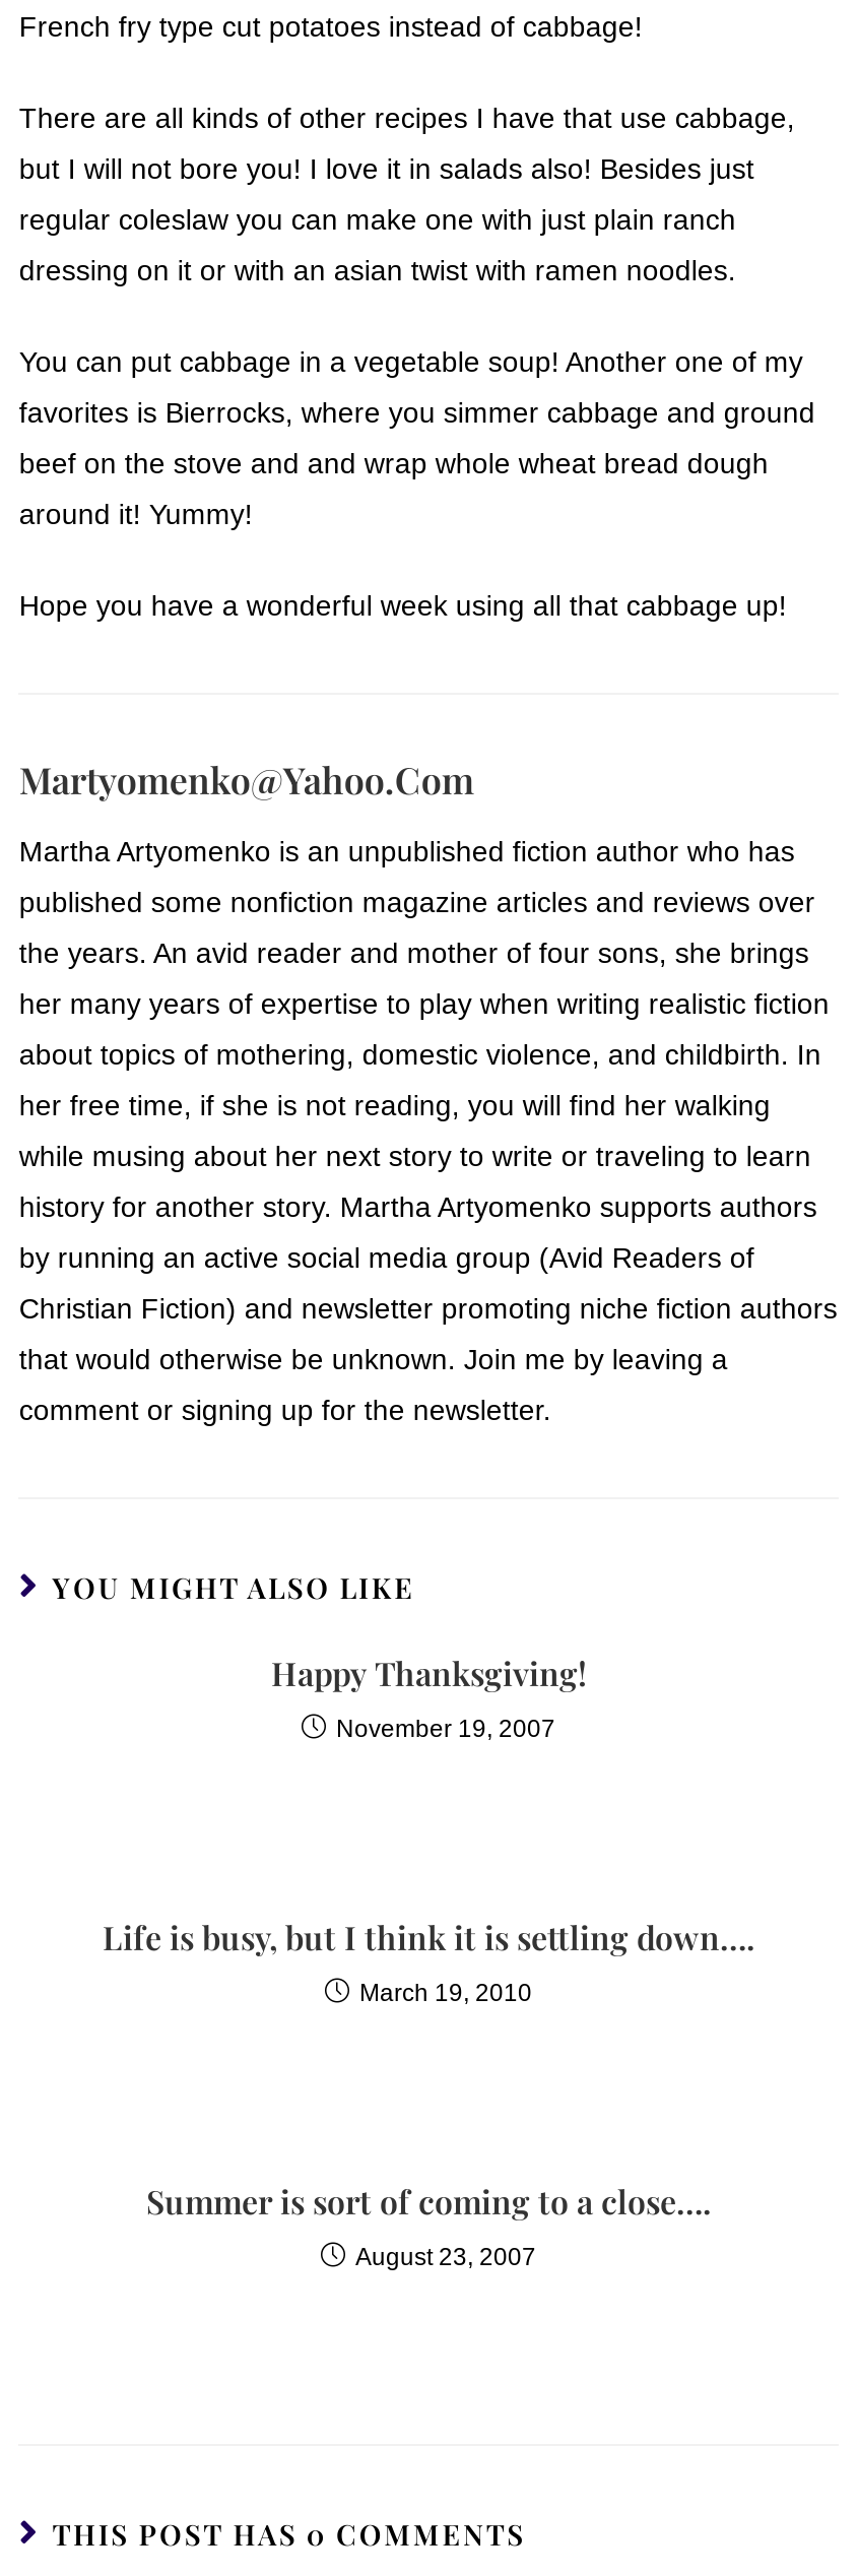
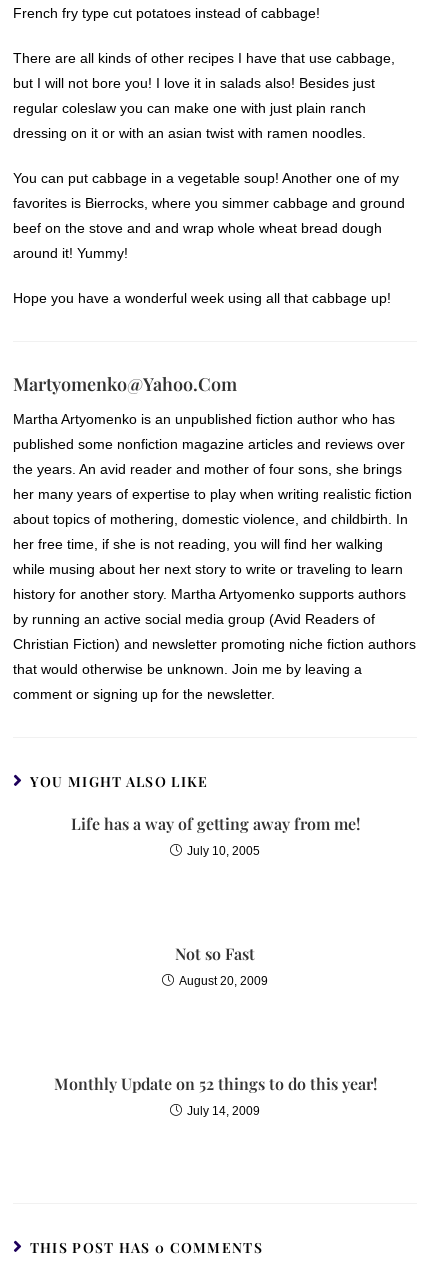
[271,1651,586,1693] Happy Thanksgiving! -> [70,812,359,833] Life has a way of getting away from me!
[336,1714,555,1742] November 19, 2007 -> [187,843,260,857] July 10, 2005
[103,1915,754,1957] Life is busy, but I think it is settling down…. -> [175,942,255,963] Not so Fast
[359,1978,532,2006] March 19, 2010 -> [179,973,268,987] August 20, 2009
[146,2179,711,2221] Summer is sort of coming to a close…. -> [53,1072,376,1093] Monthly Update on 52 things to do this year!
[355,2242,536,2270] August 23, 2007 -> [187,1103,260,1117] July 14, 2009

